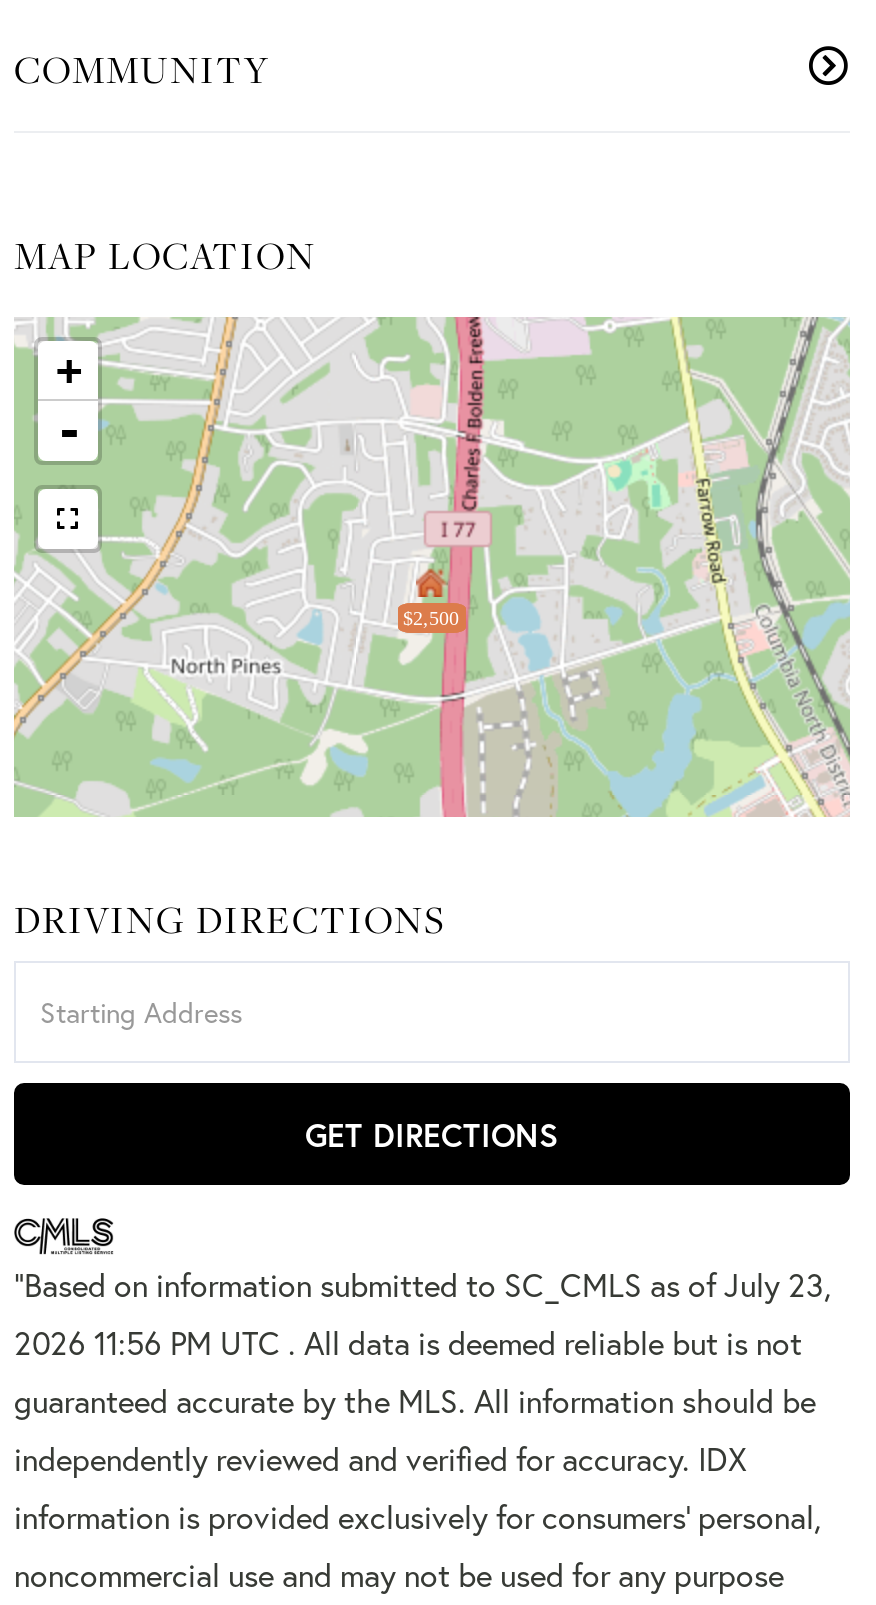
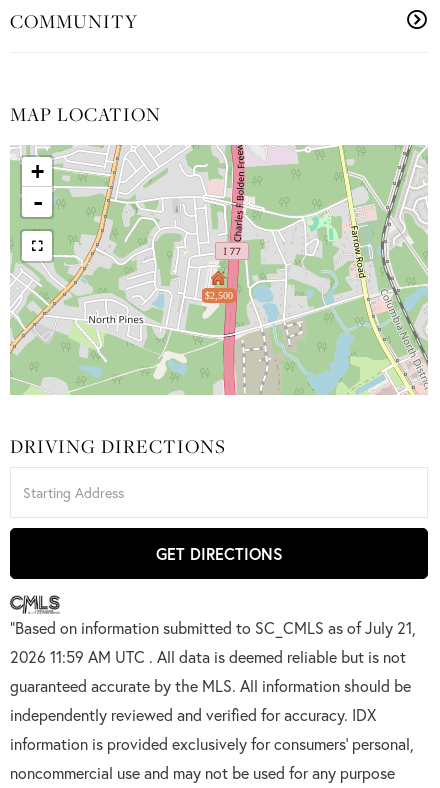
[14,1264,832,1306] "Based on information submitted to SC_CMLS as of July 23, -> [10,618,416,638] "Based on information submitted to SC_CMLS as of July 21,
[14,1322,802,1364] 2026 11:56 PM UTC . All data is deemed reliable but is not -> [10,647,406,667] 2026 11:59 AM UTC . All data is deemed reliable but is not

